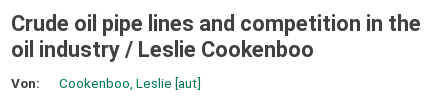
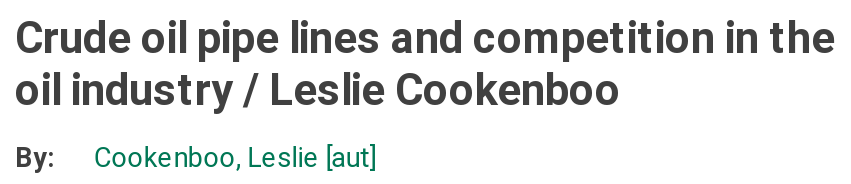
[11,75,40,91] Von: -> [15,140,55,172] By:

